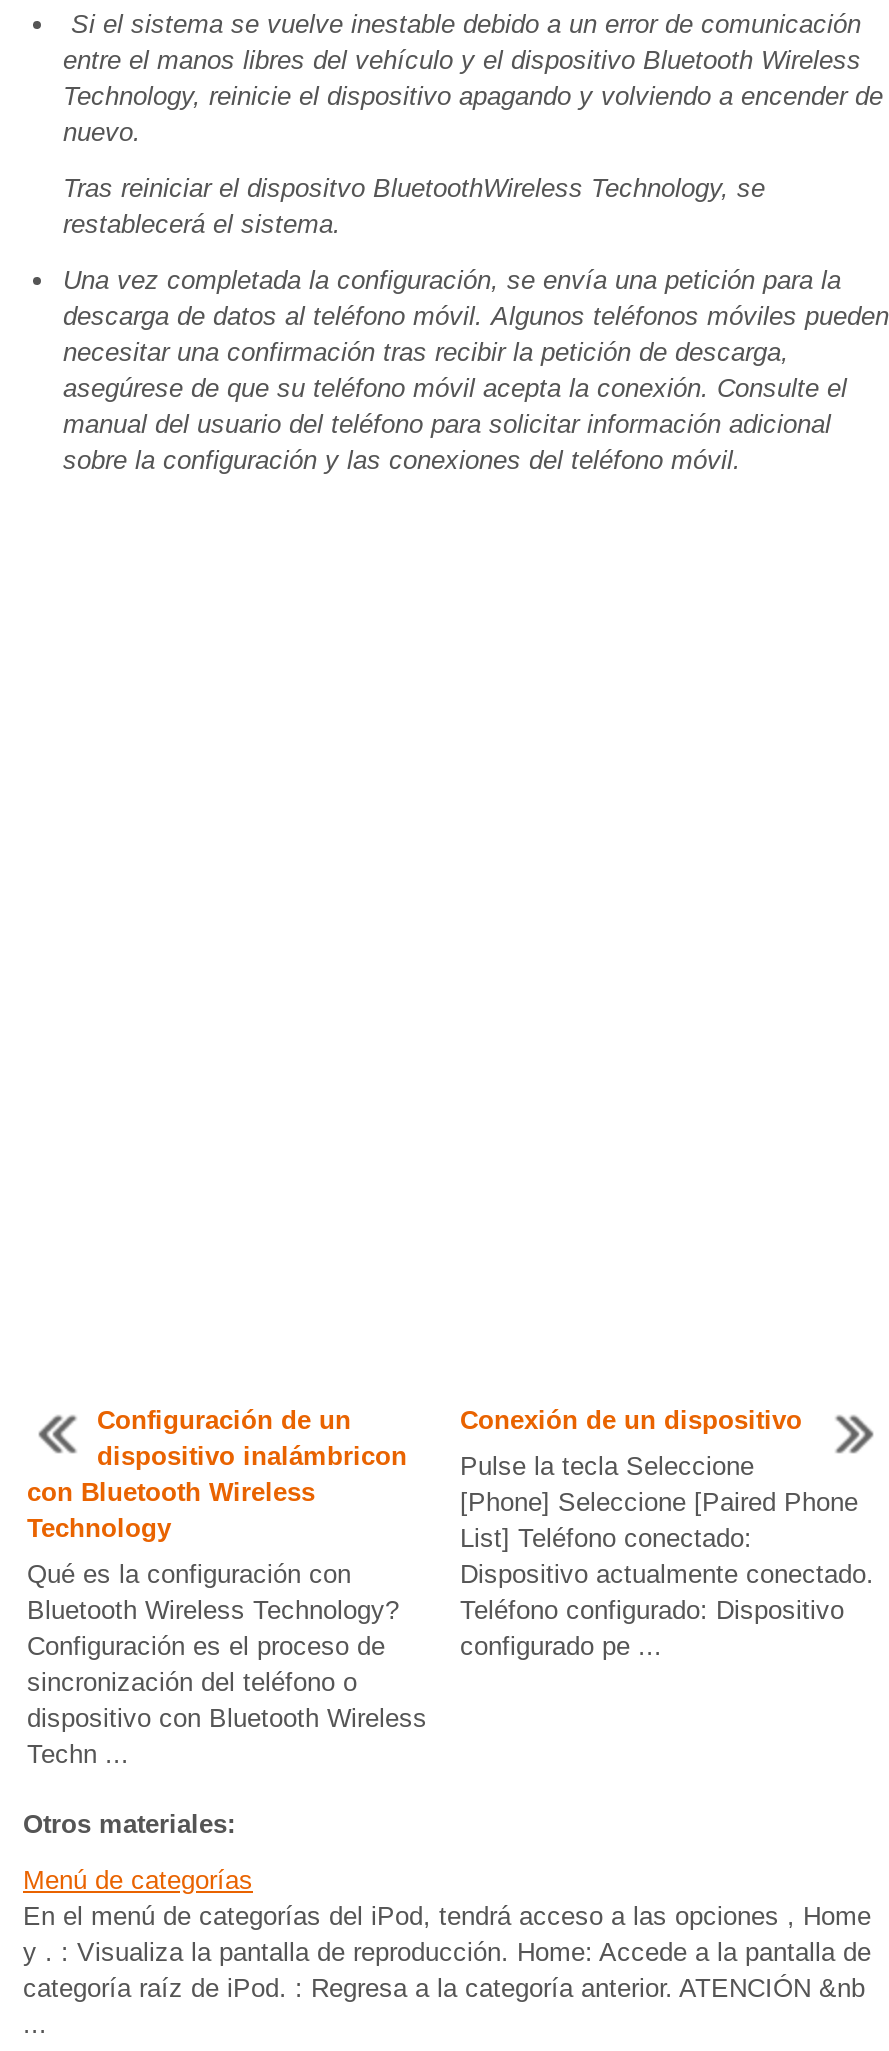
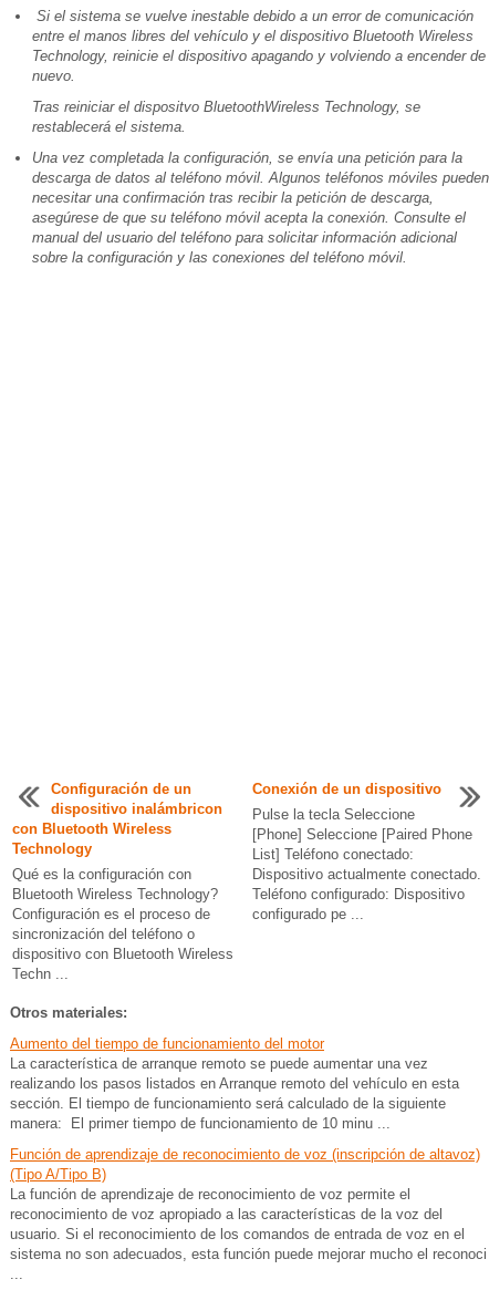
[23,1865,871,2003] Menú de categorías | En el menú de categorías del iPod, tendrá acceso a las opciones , Home | y . : Visualiza la pantalla de reproducción. Home: Accede a la pantalla de | categoría raíz de iPod. : Regresa a la categoría anterior. ATENCIÓN &nb -> [10,1035,487,1262] Aumento del tiempo de funcionamiento del motor | La característica de arranque remoto se puede aumentar una vez | realizando los pasos listados en Arranque remoto del vehículo en esta | sección. El tiempo de funcionamiento será calculado de la siguiente | manera: El primer tiempo de funcionamiento de 10 minu ... | Función de aprendizaje de reconocimiento de voz (inscripción de altavoz) | (Tipo A/Tipo B) | La función de aprendizaje de reconocimiento de voz permite el | reconocimiento de voz apropiado a las características de la voz del | usuario. Si el reconocimiento de los comandos de entrada de voz en el | sistema no son adecuados, esta función puede mejorar mucho el reconoci

